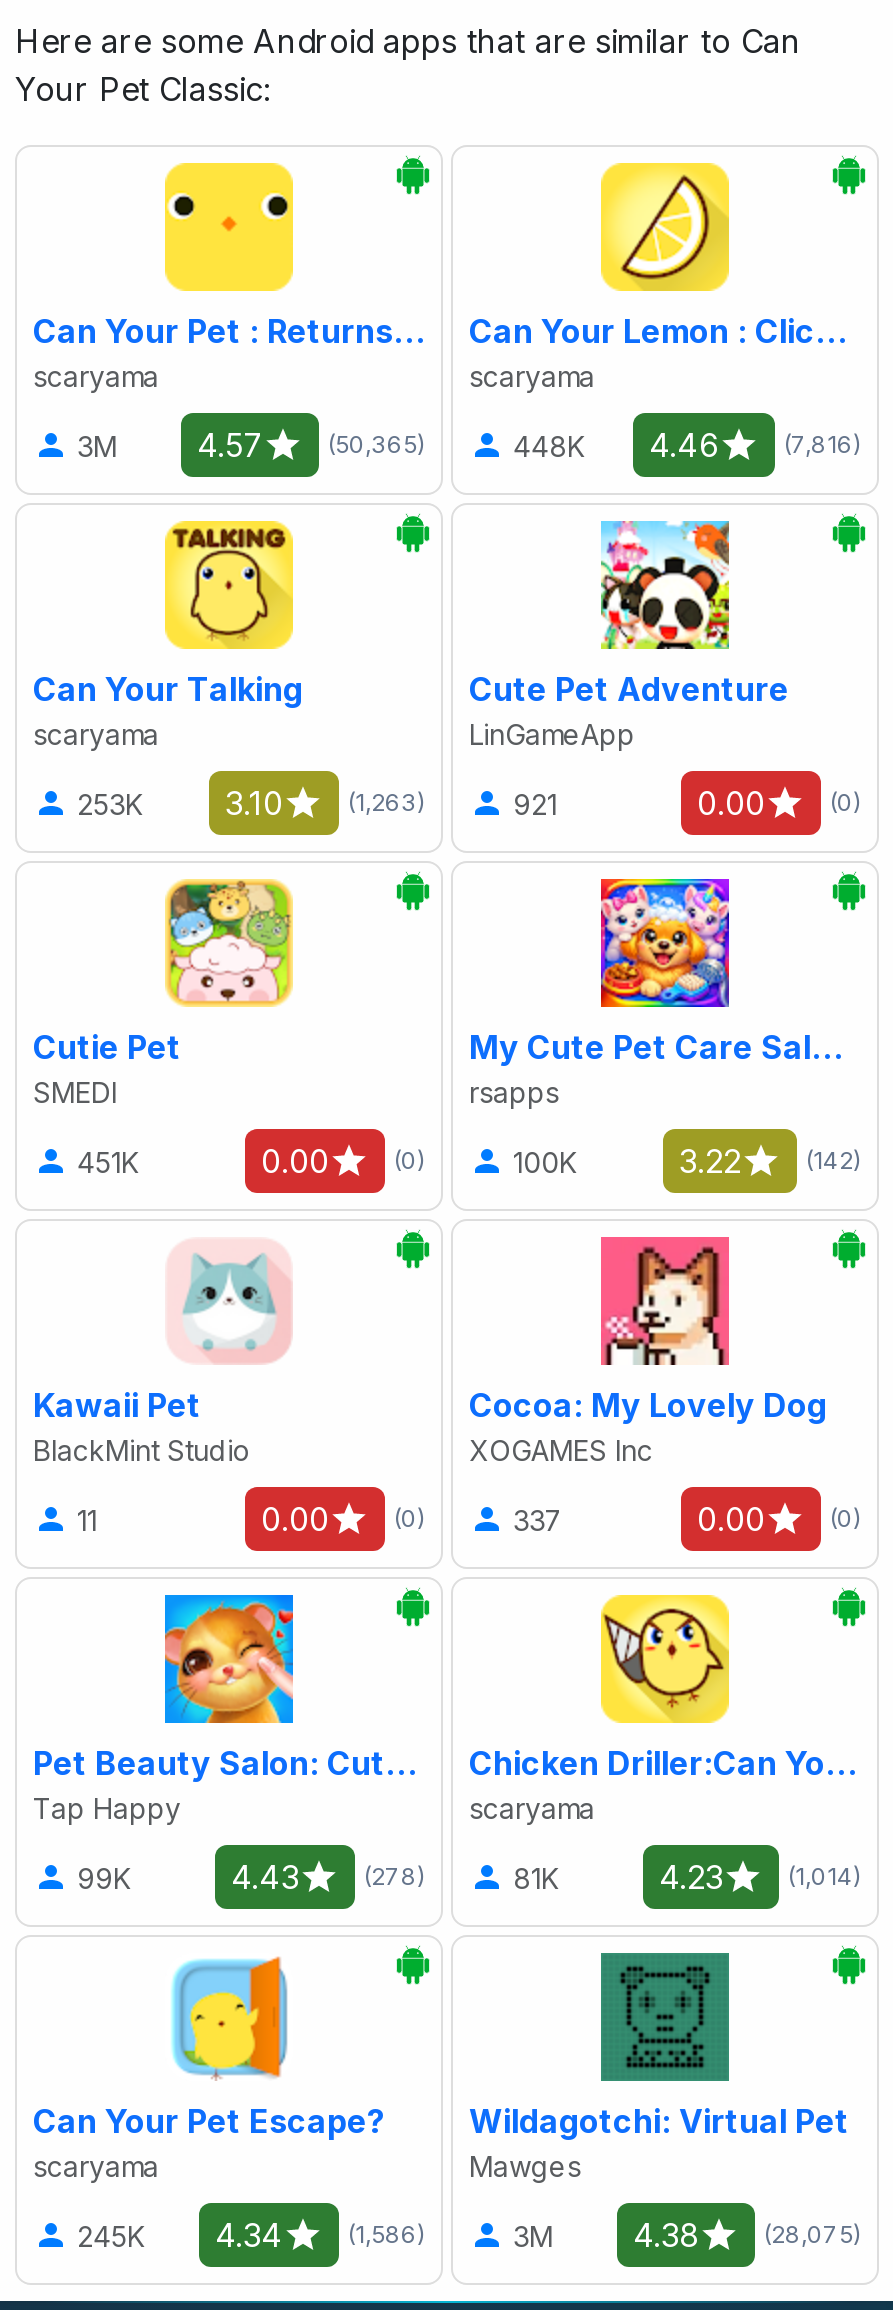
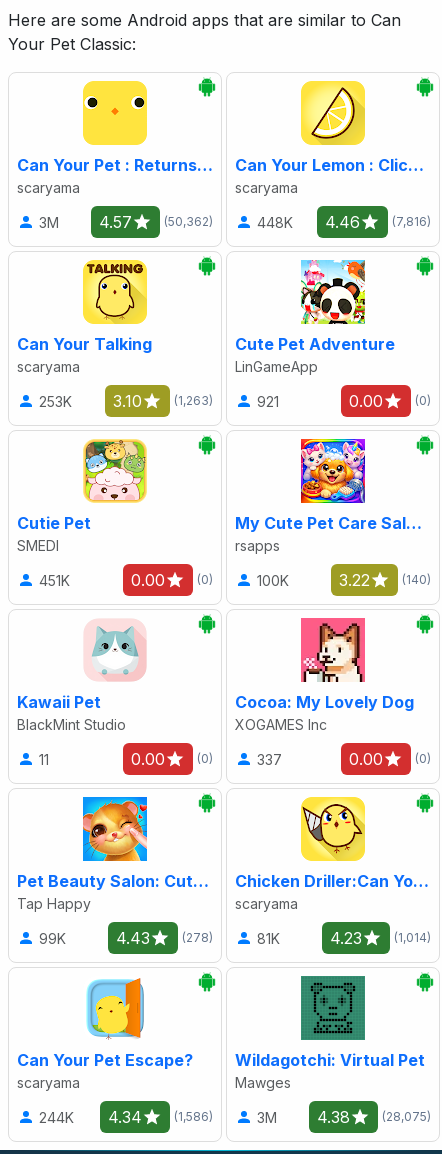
[327,430,425,460] (50,365) -> [164,214,213,229] (50,362)
[805,1146,861,1176] (142) -> [402,572,431,587] (140)
[77,2219,145,2253] 245K -> [39,1109,74,1126] 244K

